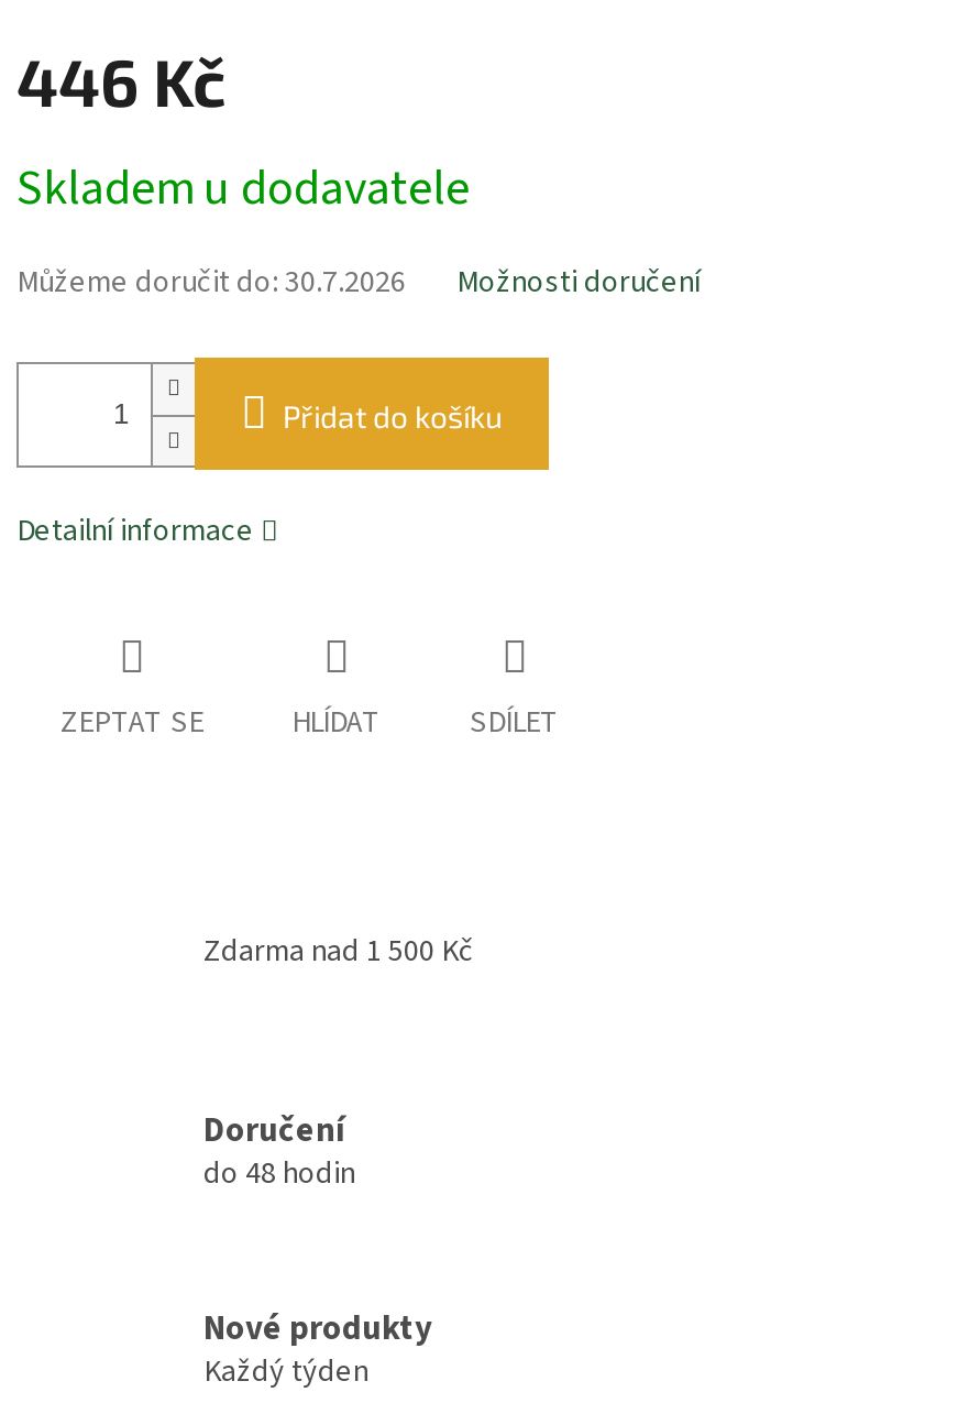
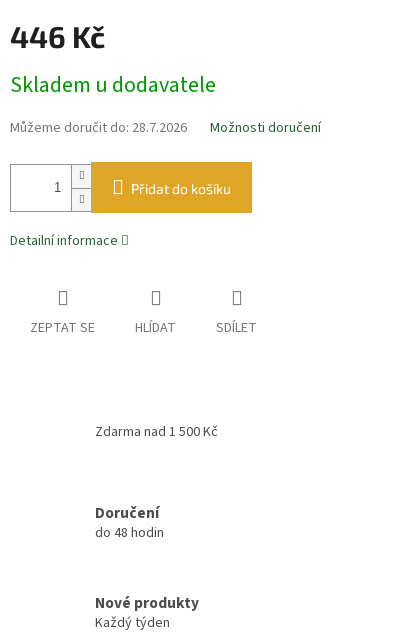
[16,262,406,306] Můžeme doručit do: 30.7.2026 -> [10,118,187,138] Můžeme doručit do: 28.7.2026

